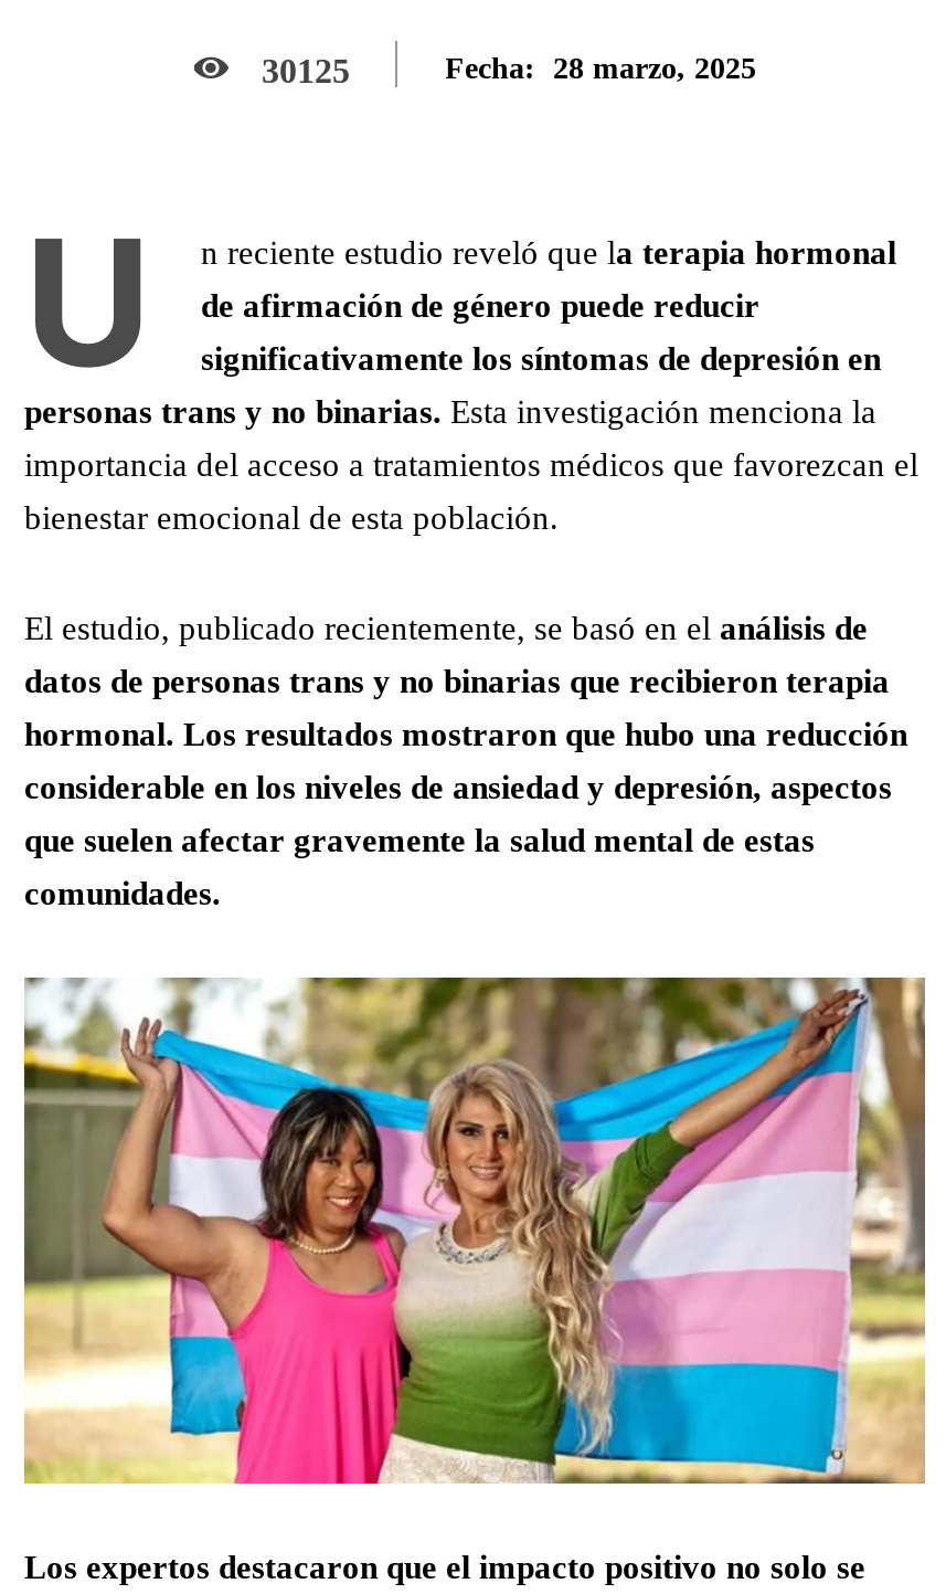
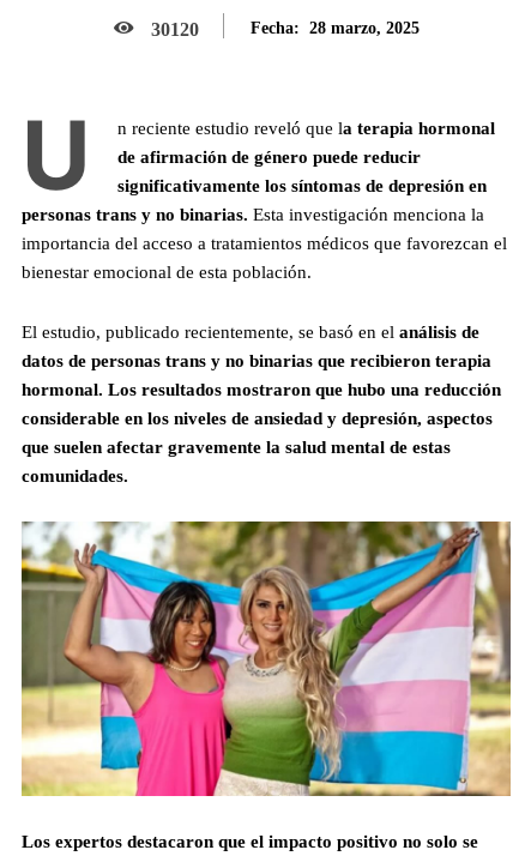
[262,51,350,89] 30125 -> [150,19,198,39] 30120

